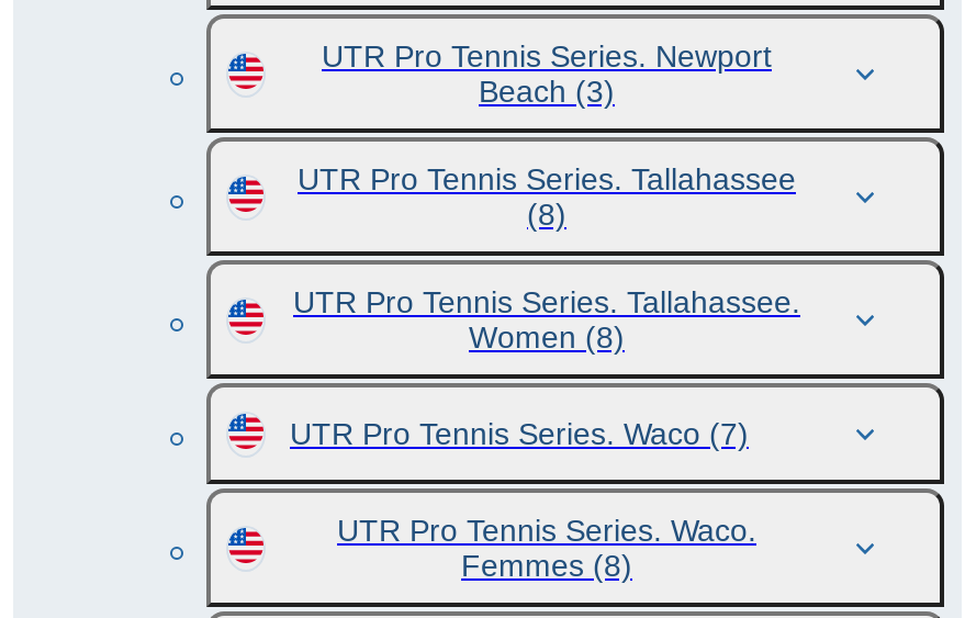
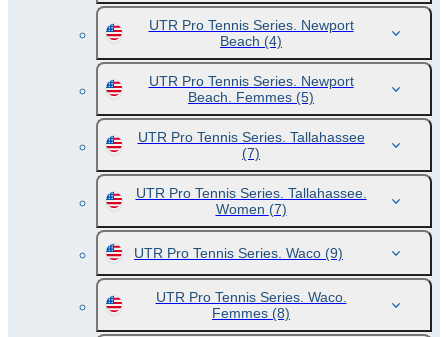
[479,74,615,109] Beach (3) -> [148,33,353,105] Beach (4) | UTR Pro Tennis Series. Newport | Beach. Femmes (5)
[527,196,566,232] (8) -> [242,145,260,161] (7)
[469,319,625,355] Women (8) -> [215,201,286,217] Women (7)
[290,416,749,451] UTR Pro Tennis Series. Waco (7) -> [134,245,343,261] UTR Pro Tennis Series. Waco (9)

